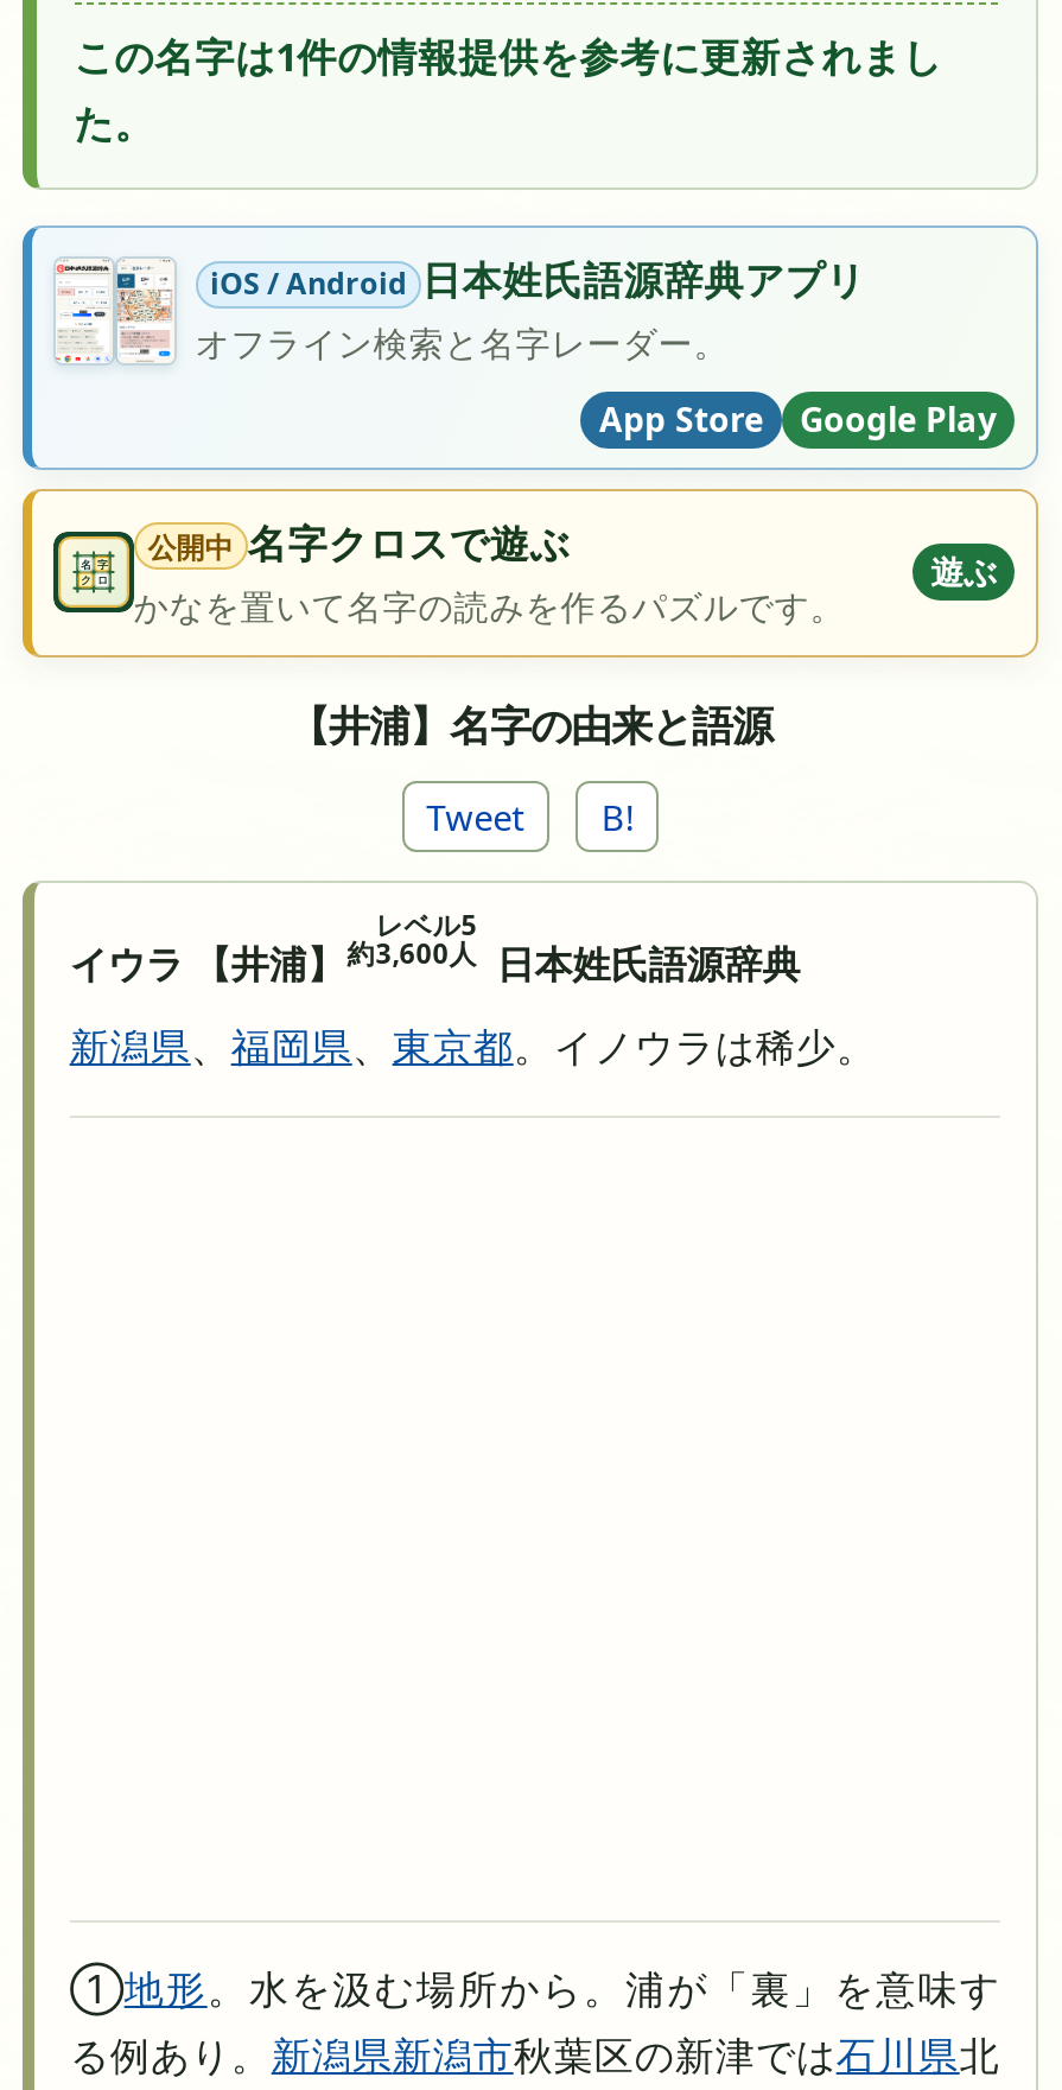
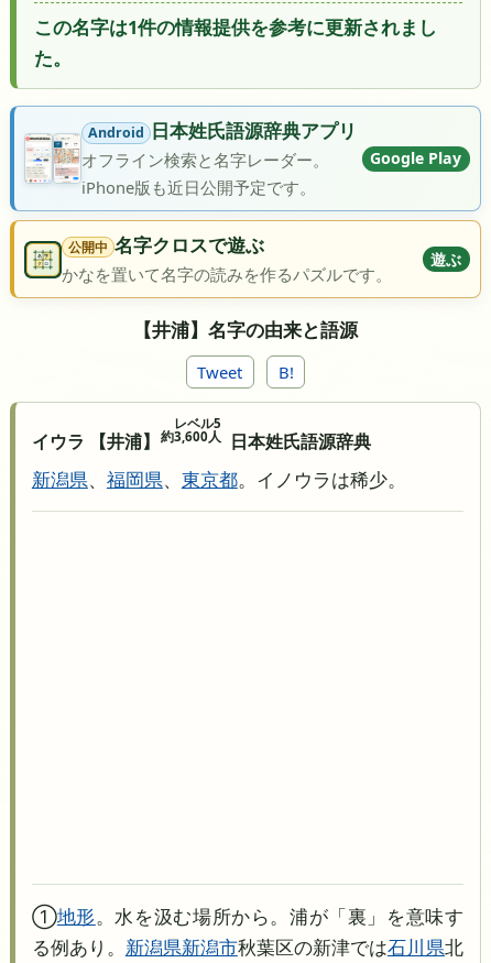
[53,252,866,382] [image] | iOS / Android 日本姓氏語源辞典アプリ -> [25,118,357,184] [image] | Android 日本姓氏語源辞典アプリ
[599,396,763,441] App Store -> [81,176,316,198] iPhone版も近日公開予定です。
moved [800,396,997,441] -> [370,148,462,169]: Google Play

